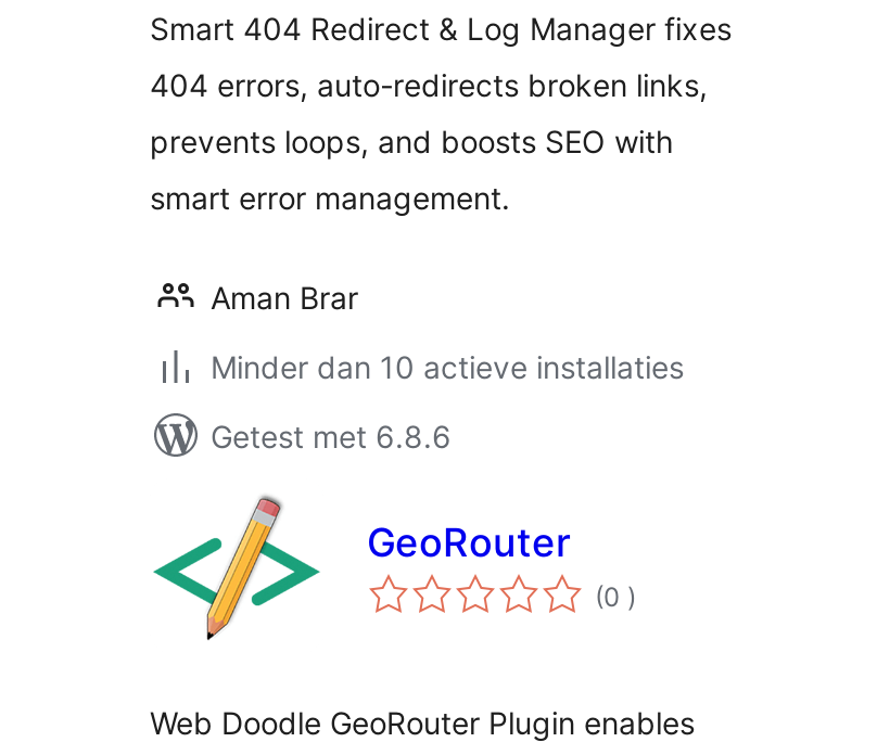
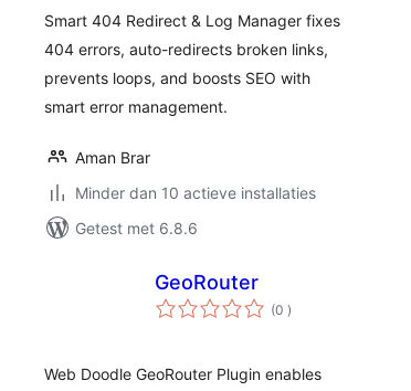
[152,494,321,641] [image] -> none

